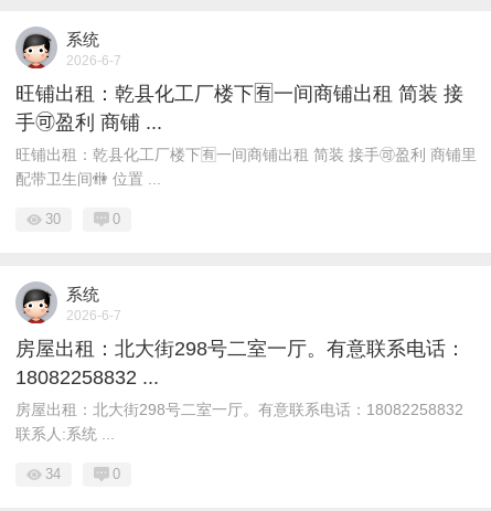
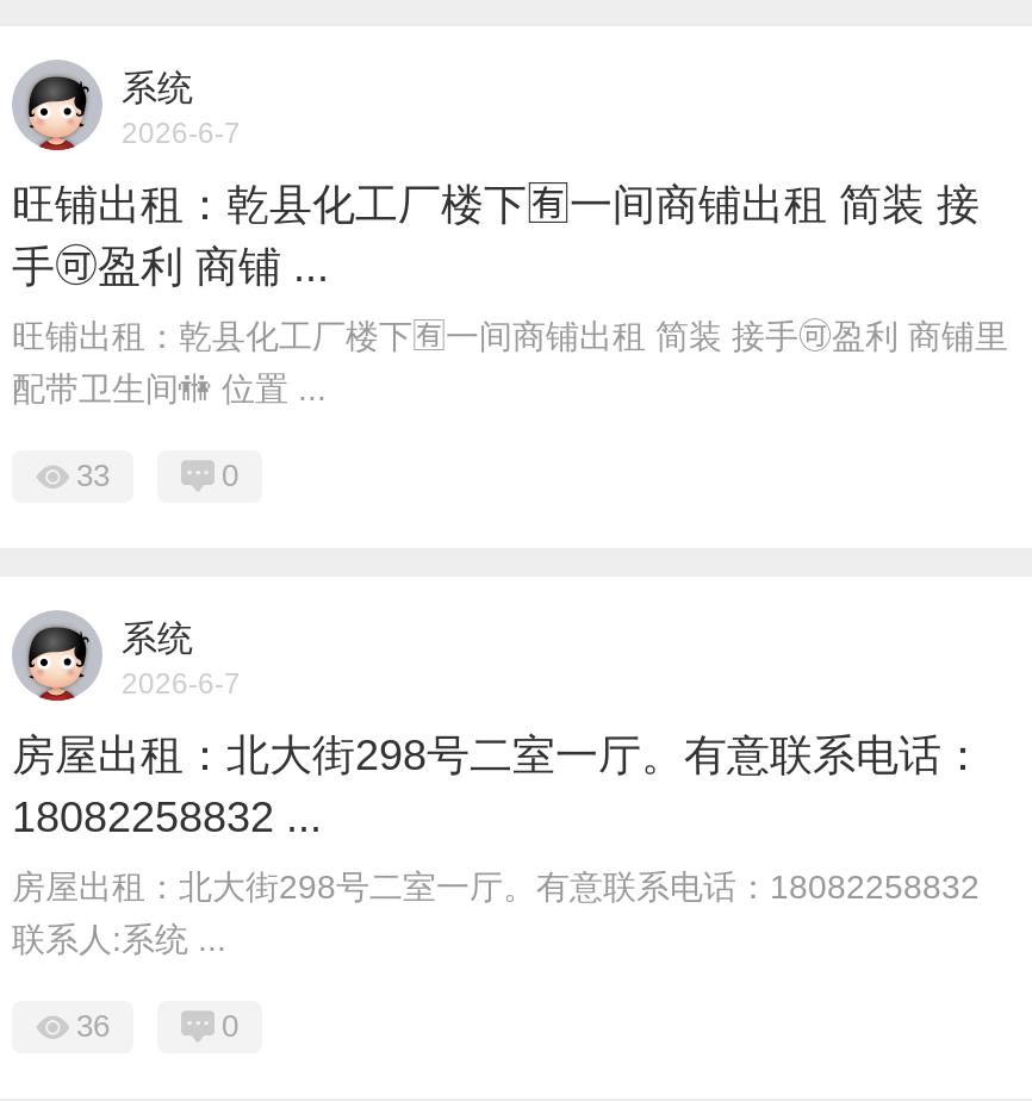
[45,211,61,227] 30 -> [76,458,110,493] 33
[45,466,61,482] 34 -> [76,1008,110,1044] 36

